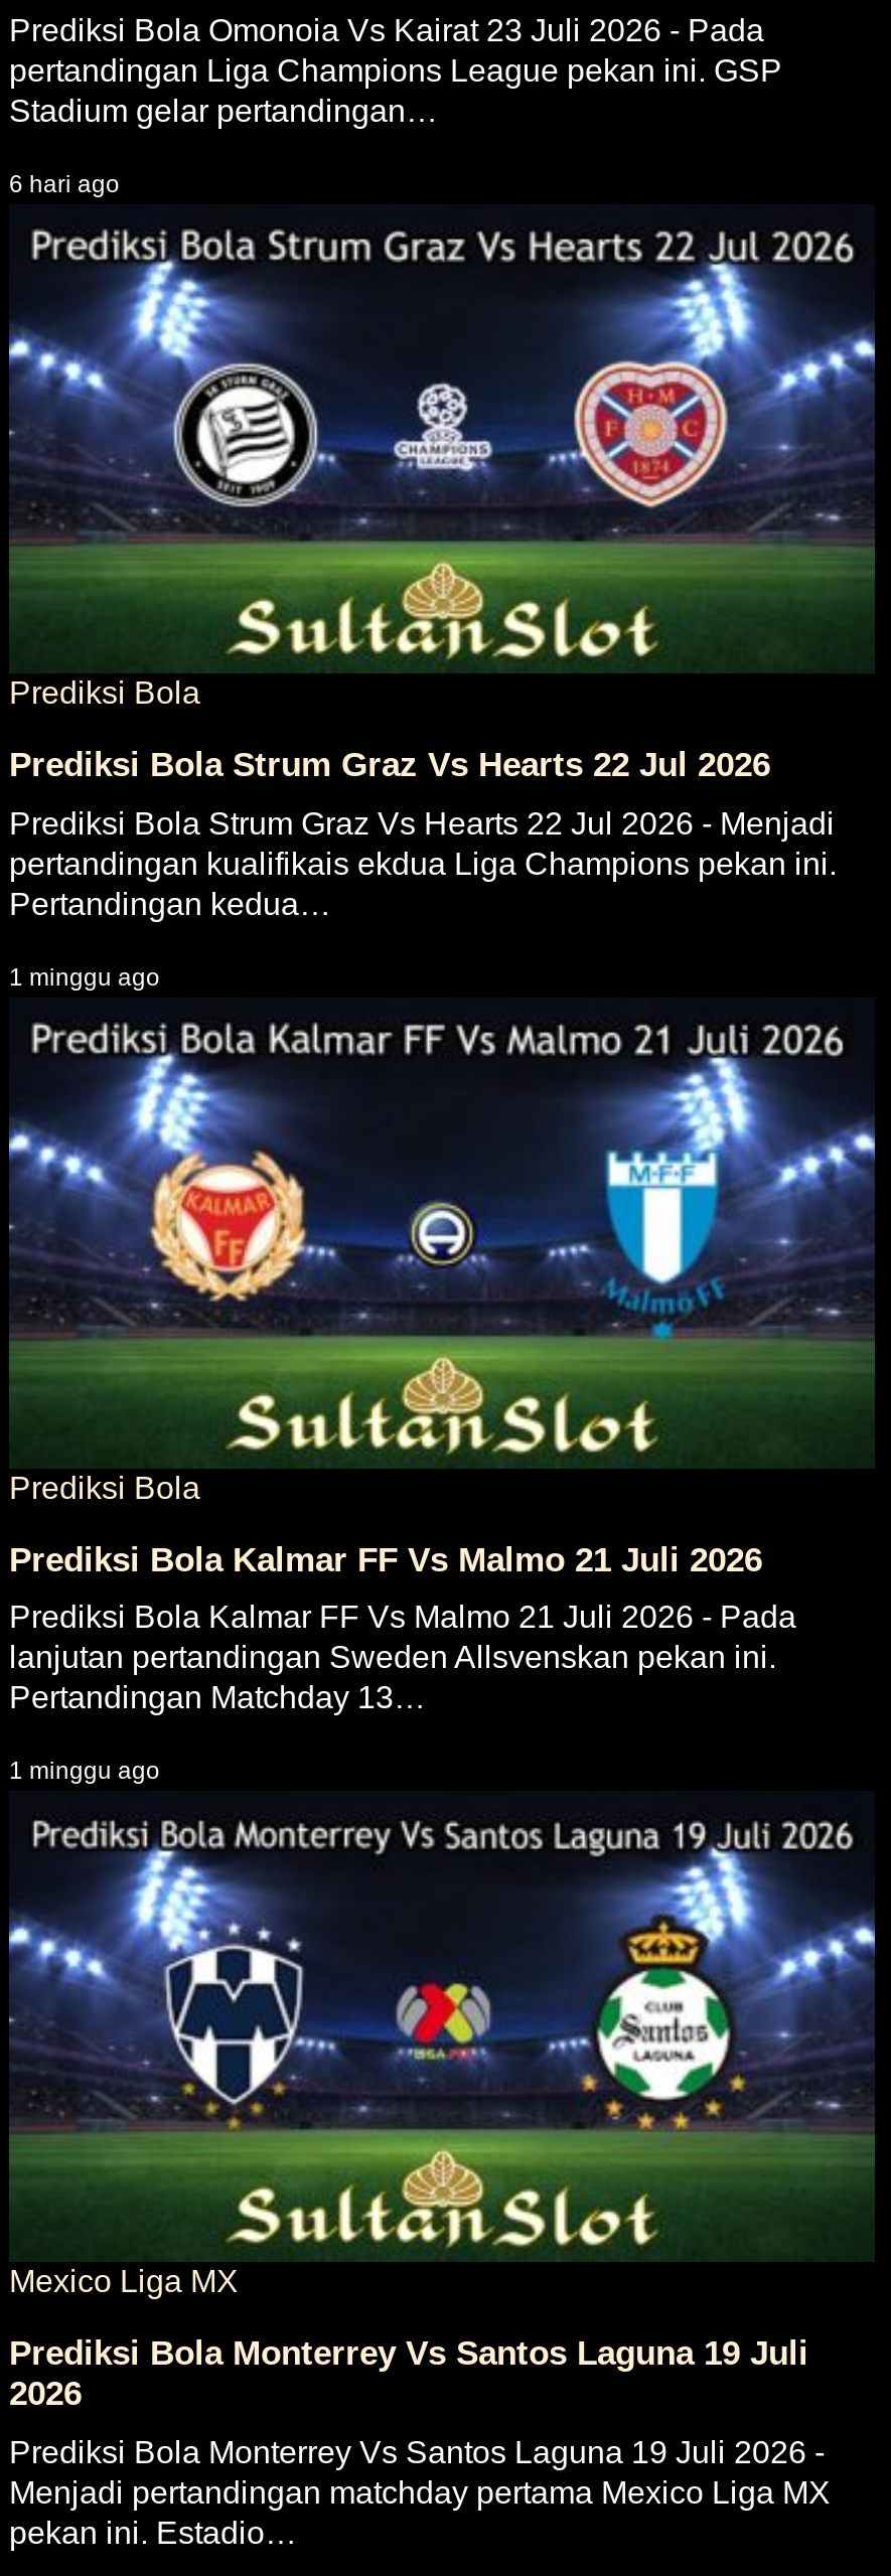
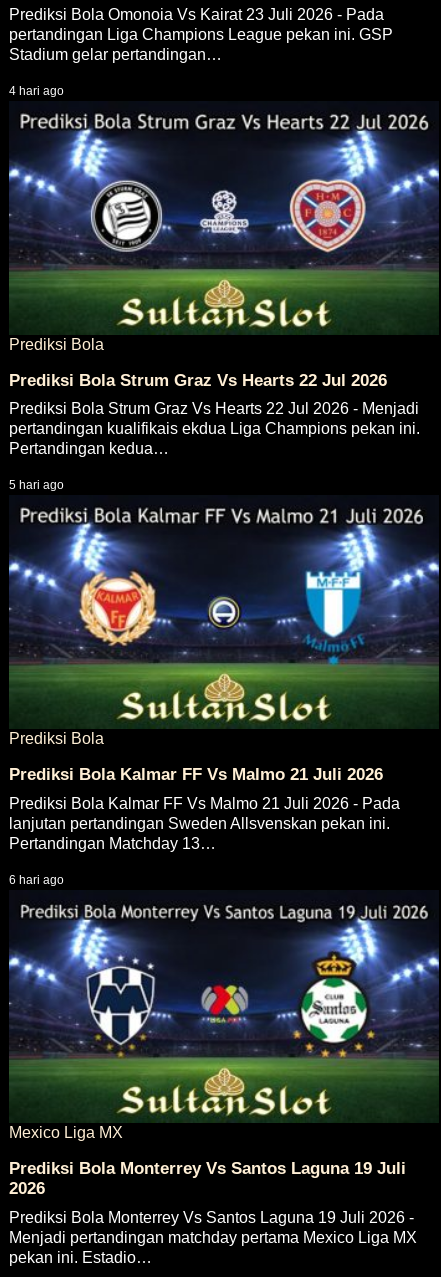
[9,170,120,198] 6 hari ago -> [9,84,64,98] 4 hari ago
[9,963,160,992] 1 minggu ago -> [9,478,64,492] 5 hari ago
[9,1757,160,1785] 1 minggu ago -> [9,873,64,887] 6 hari ago

